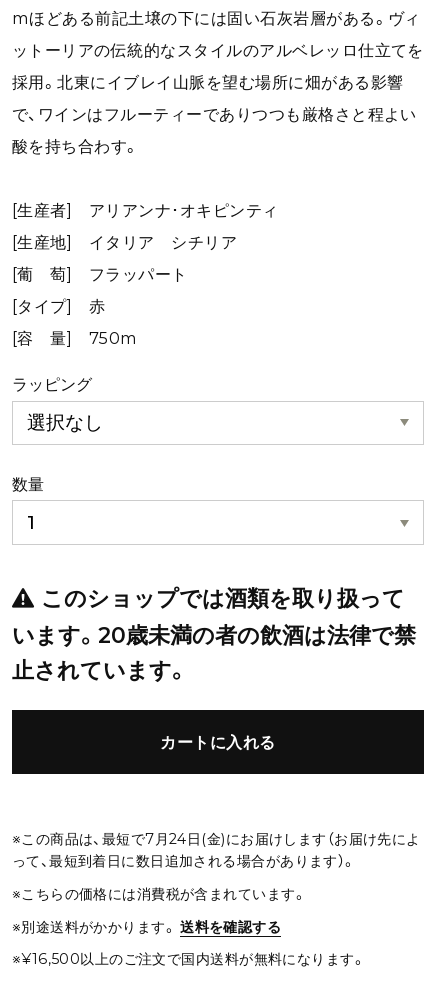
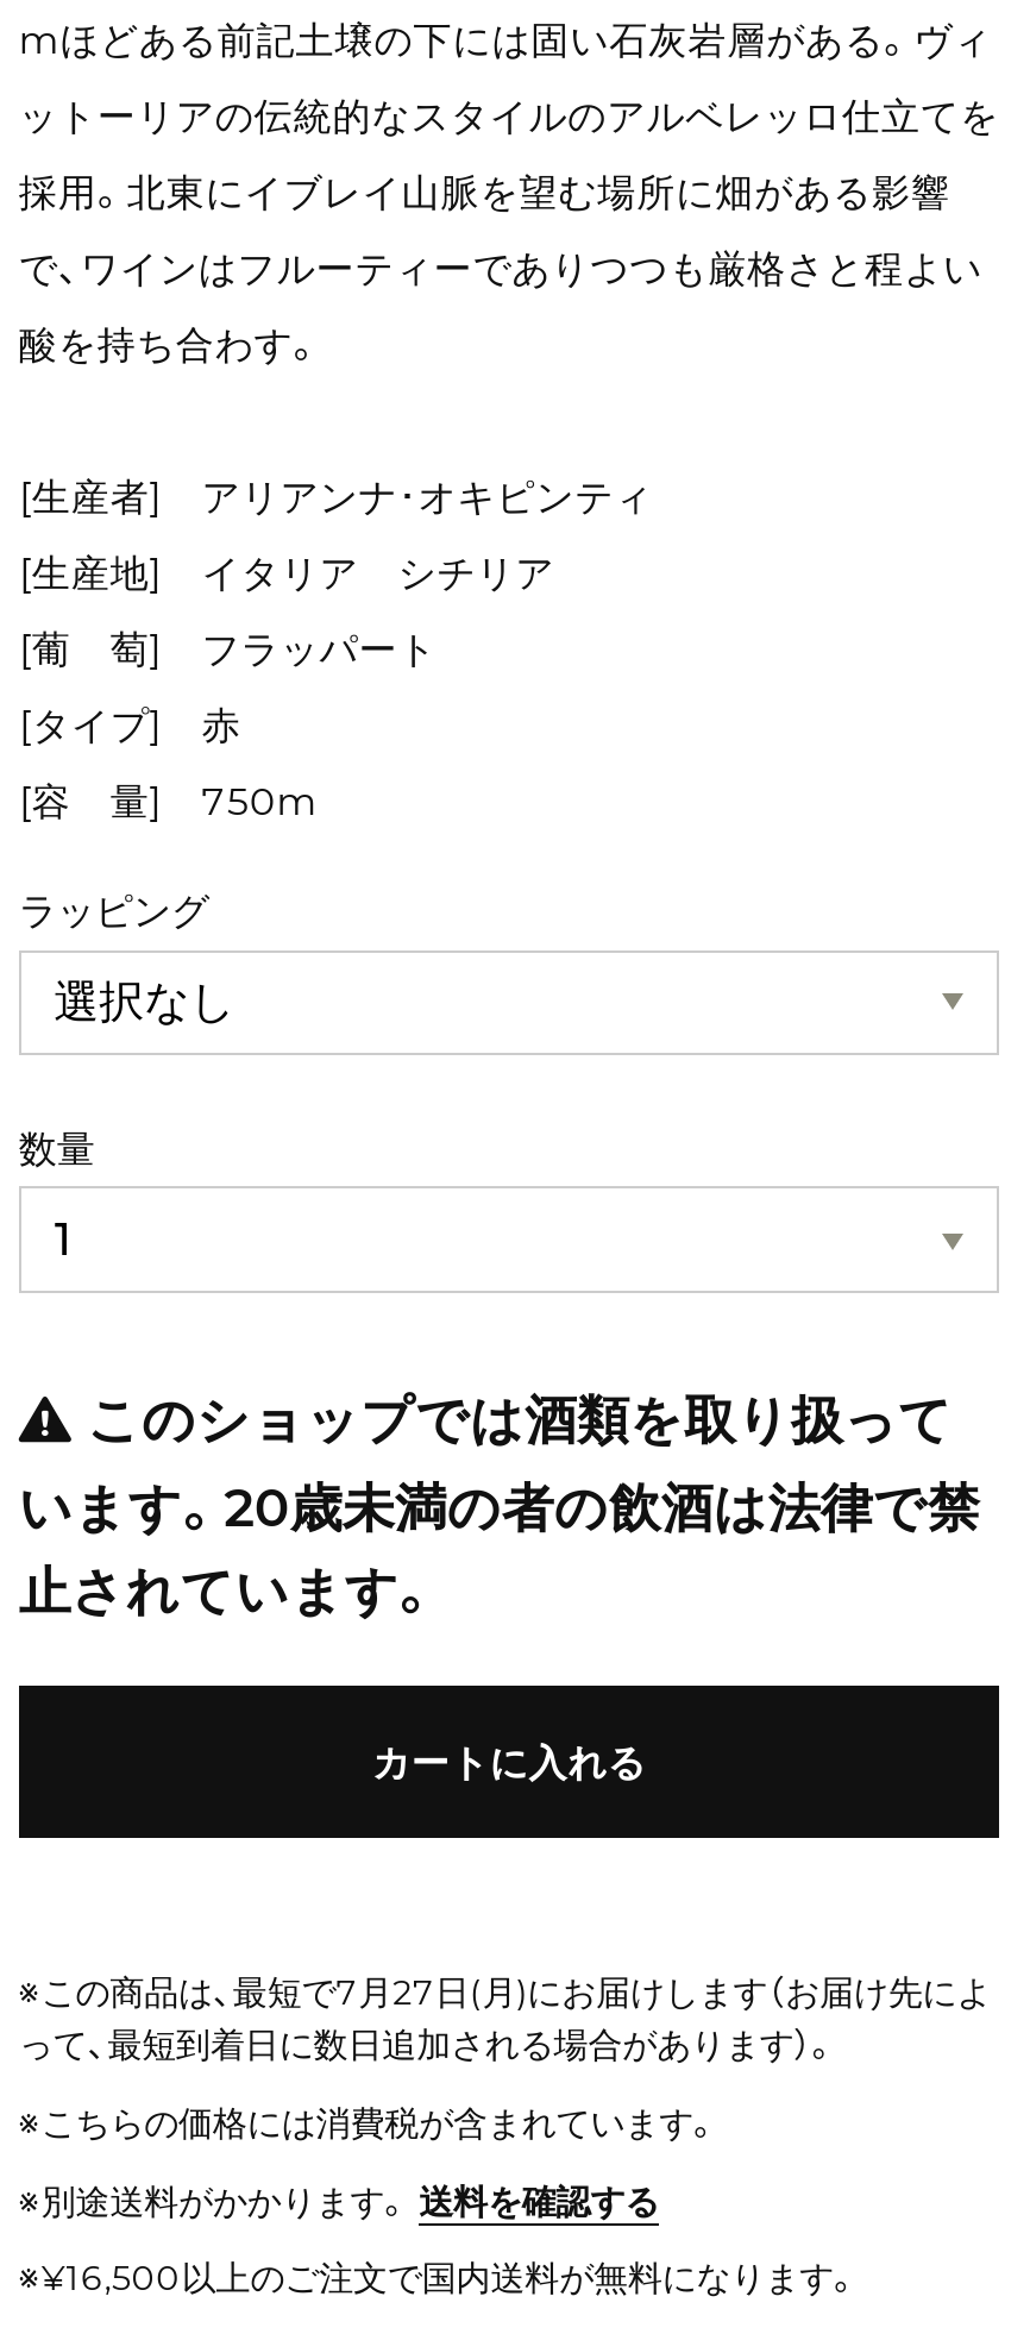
[12,830,421,848] ※この商品は、最短で7月24日(金)にお届けします（お届け先によ -> [19,1972,991,2014] ※この商品は、最短で7月27日(月)にお届けします（お届け先によ

